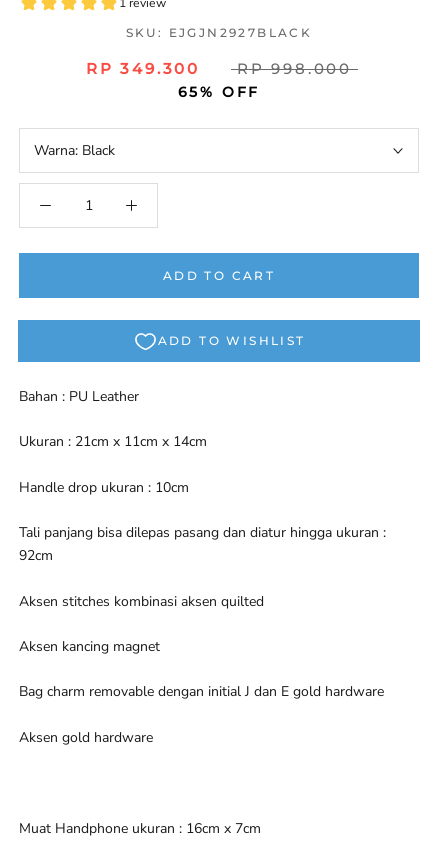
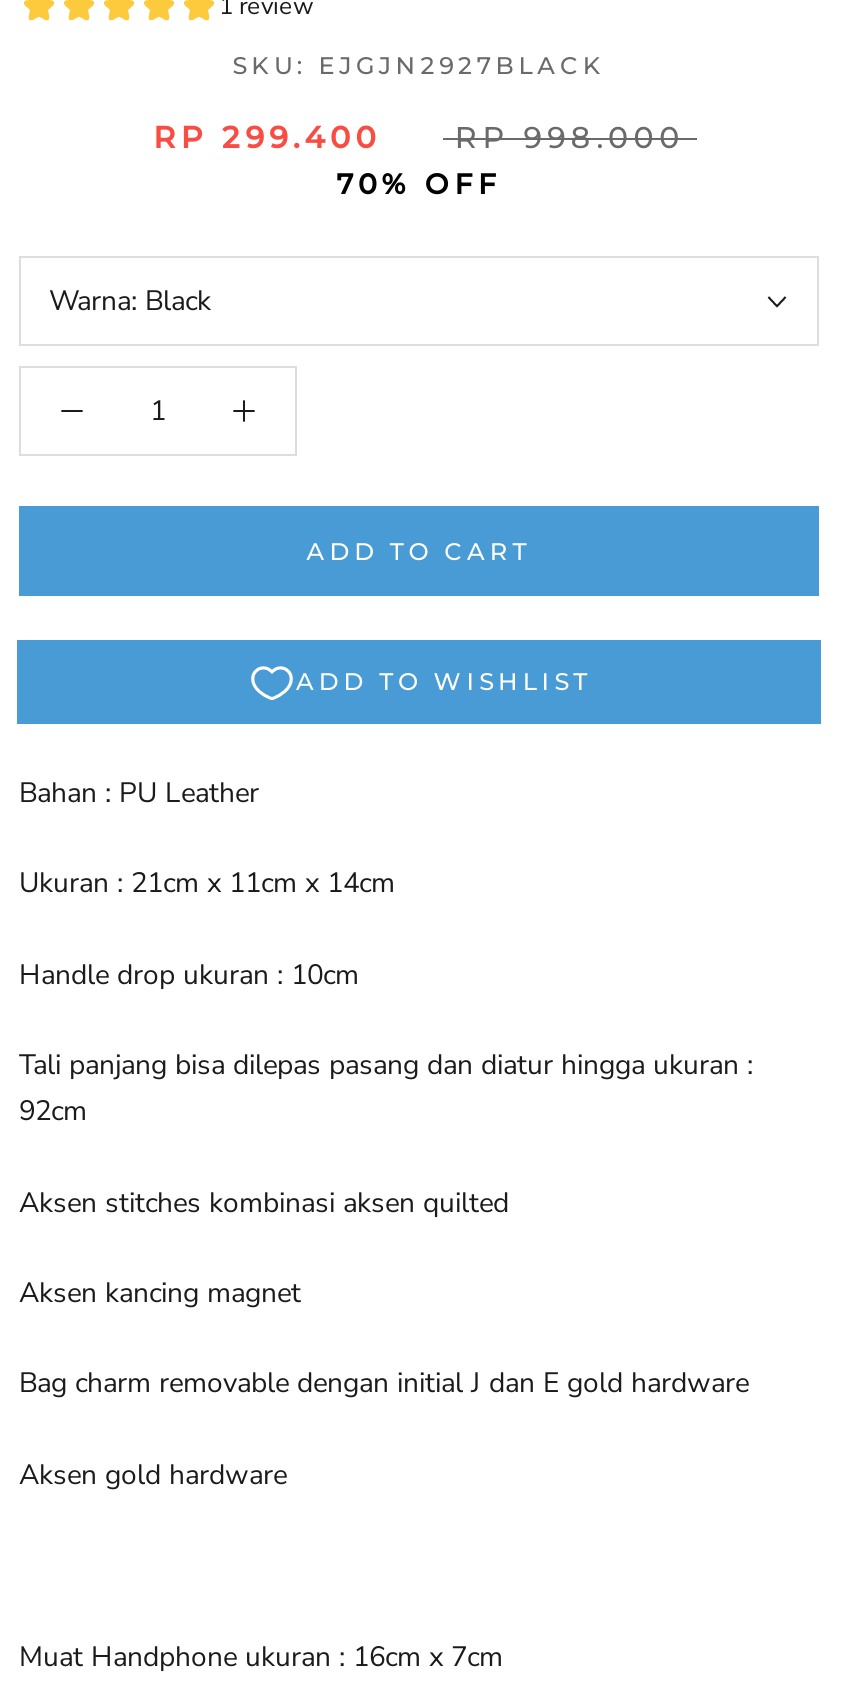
[86,59,200,78] RP 349.300 -> [153,118,381,156] RP 299.400
[178,83,260,101] 65% OFF -> [336,166,502,202] 70% OFF

